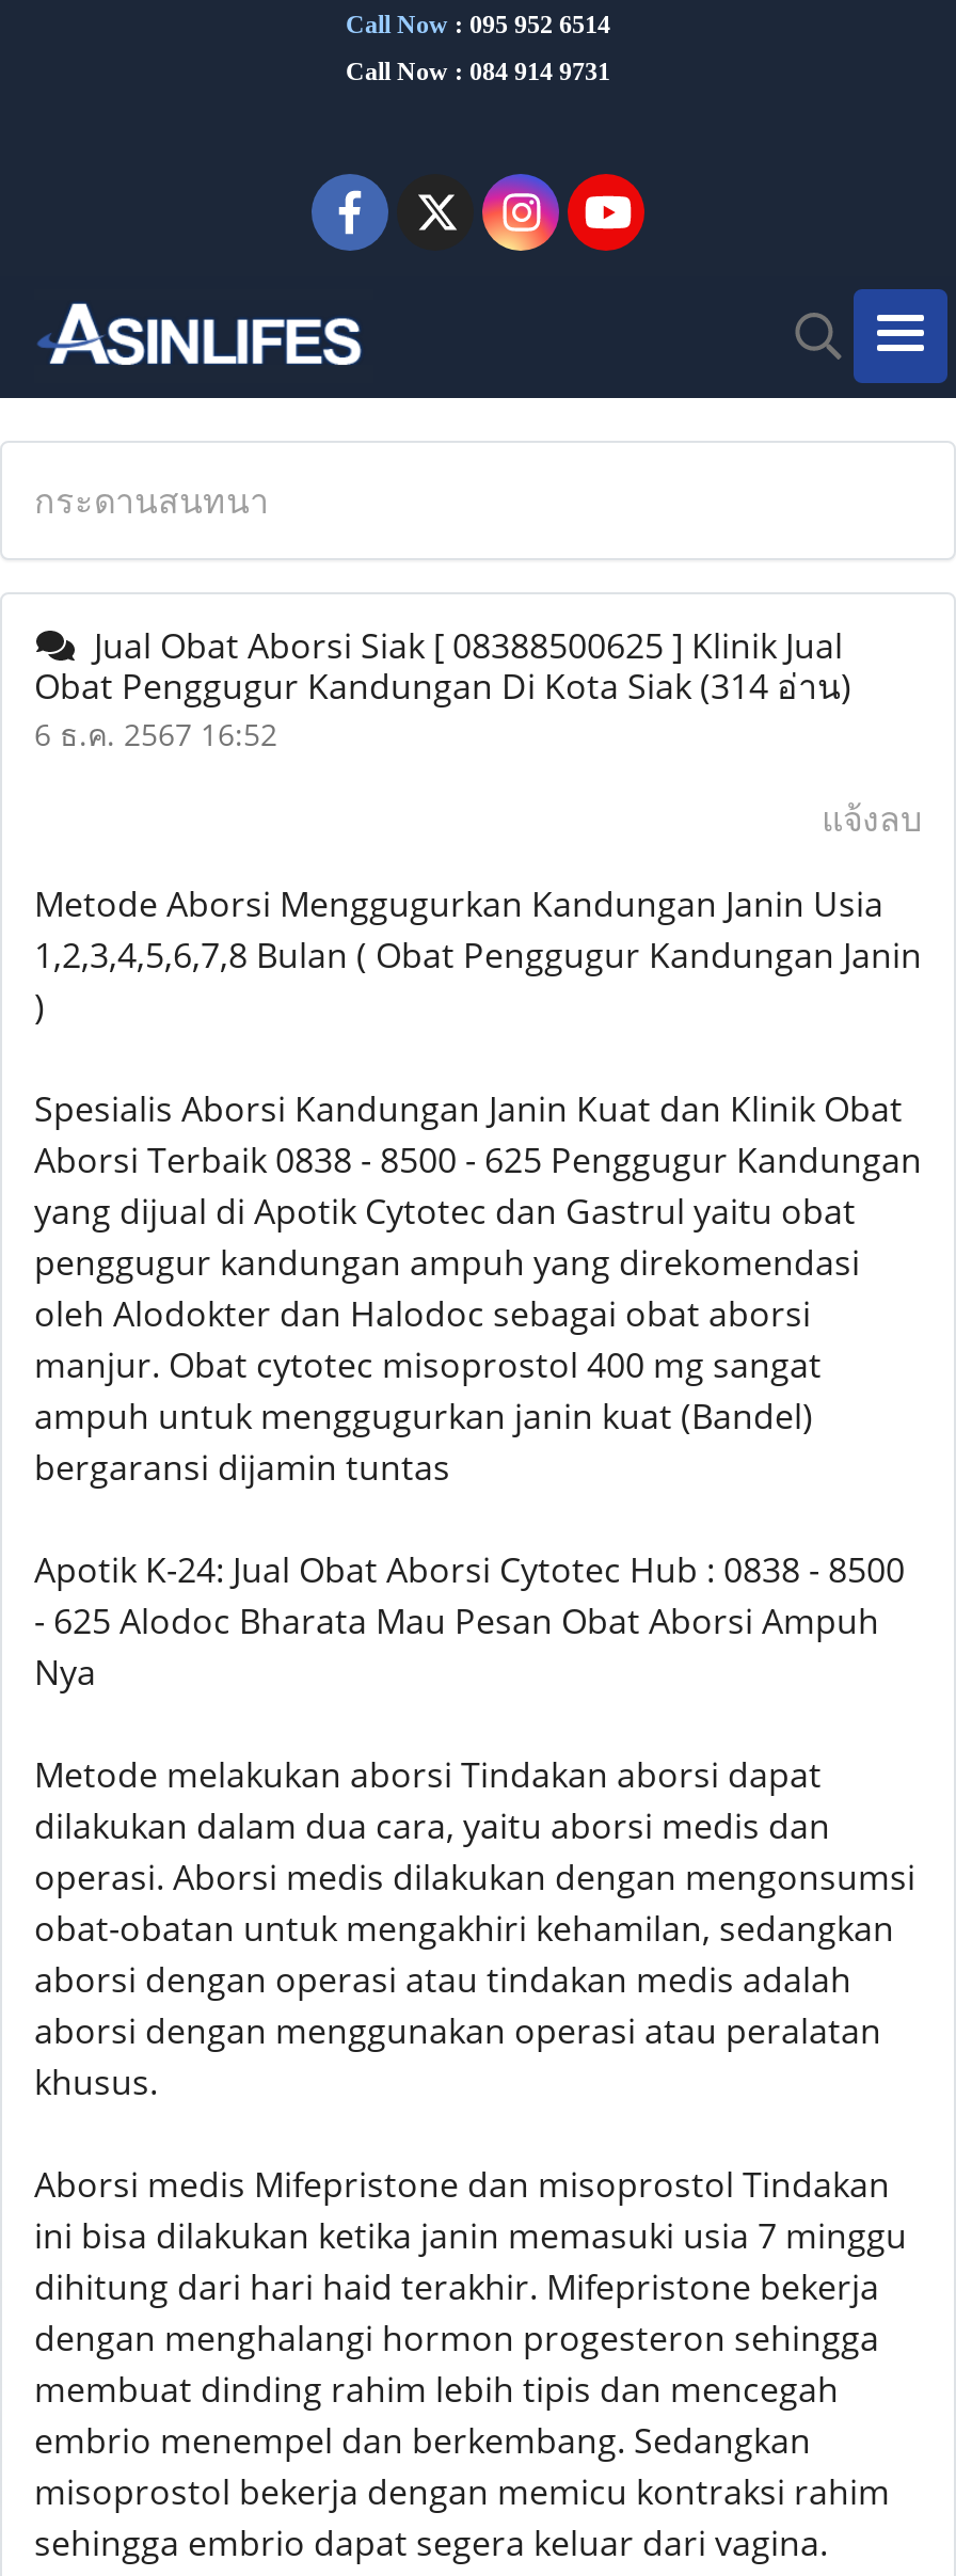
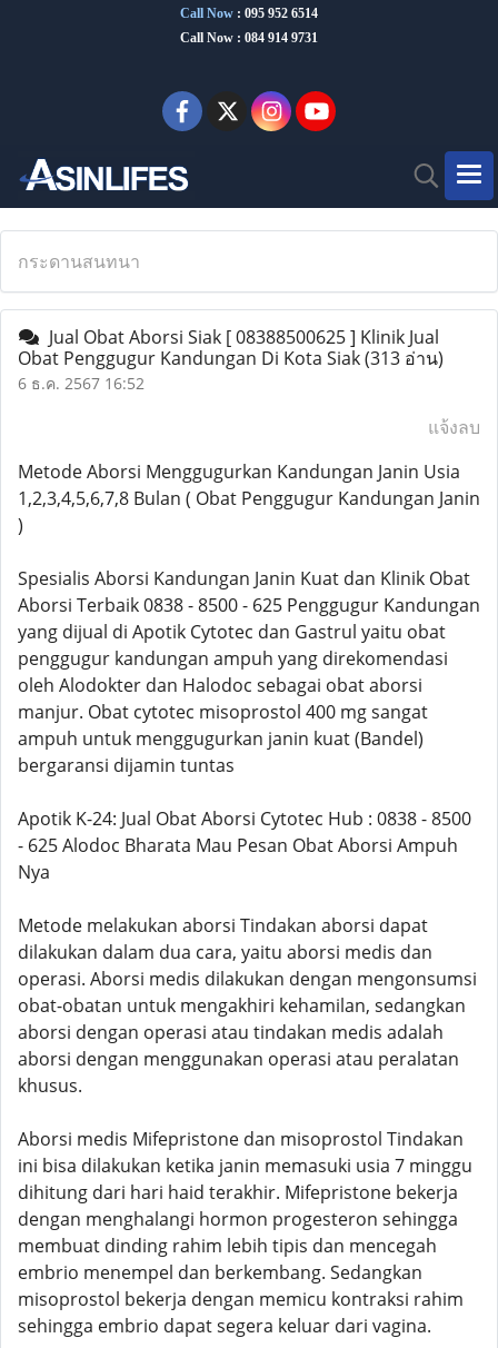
[34,663,851,710] Obat Penggugur Kandungan Di Kota Siak (314 อ่าน) -> [18,346,444,370] Obat Penggugur Kandungan Di Kota Siak (313 อ่าน)

